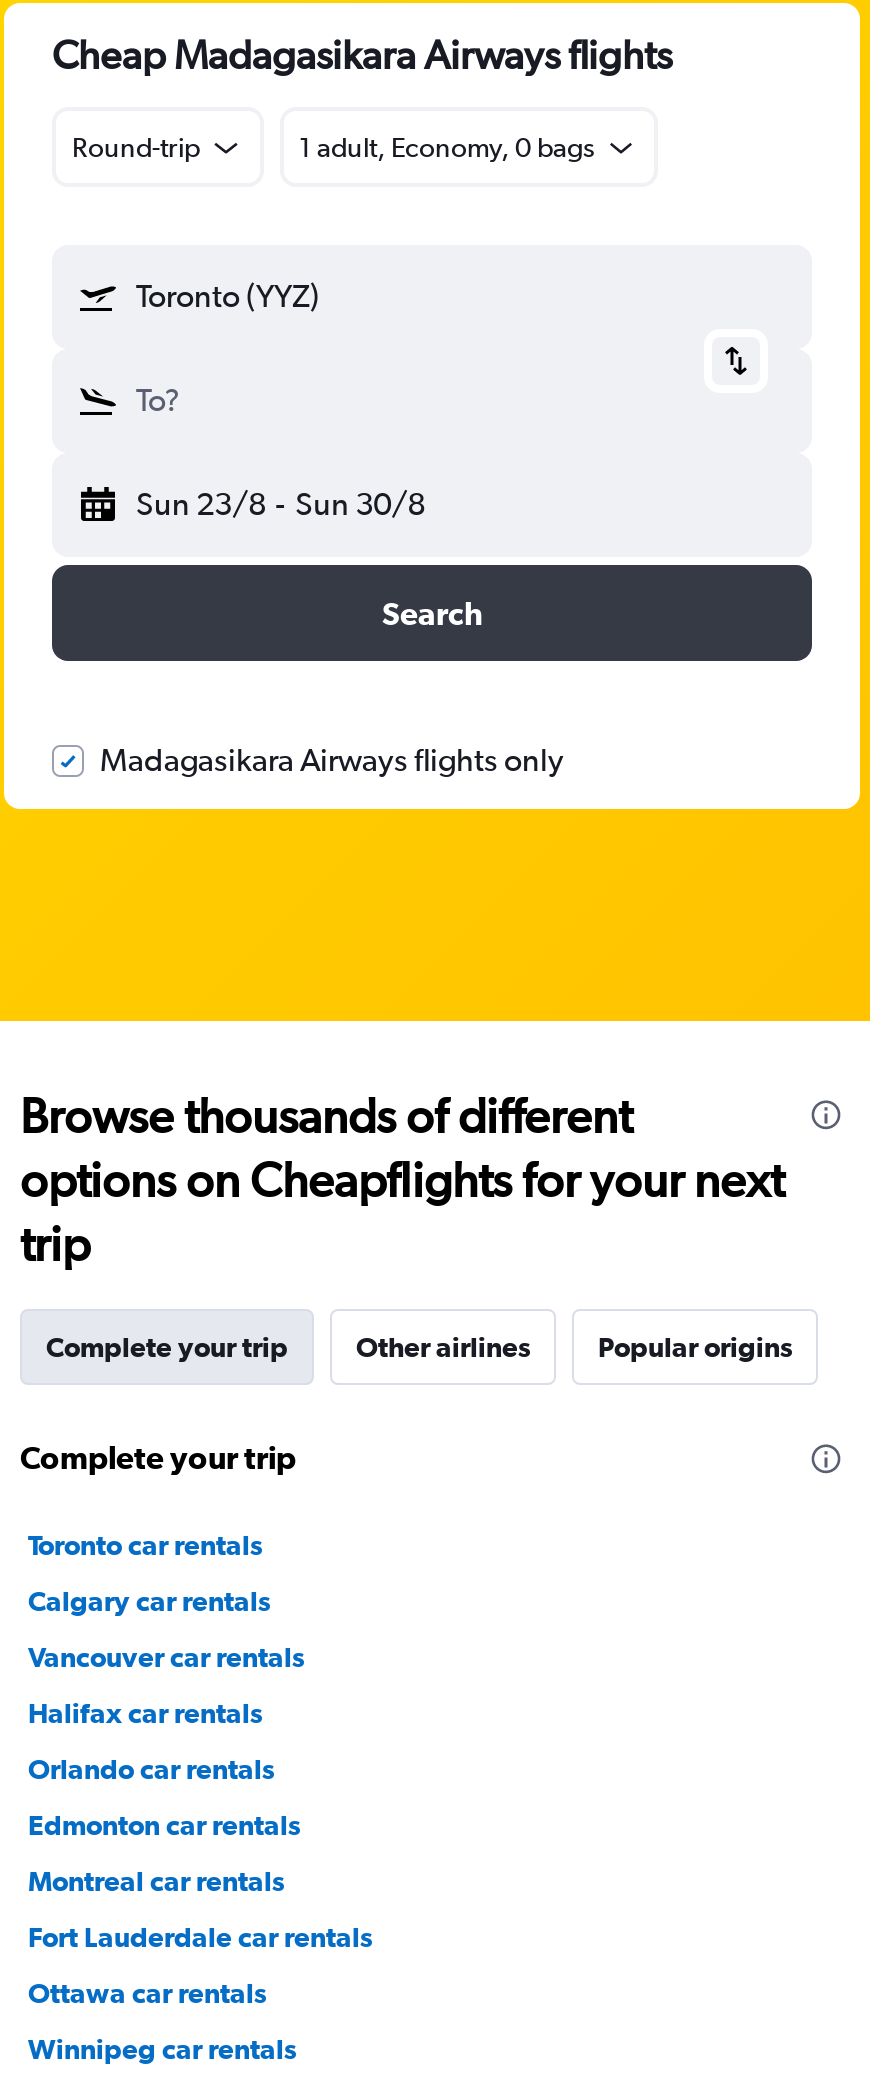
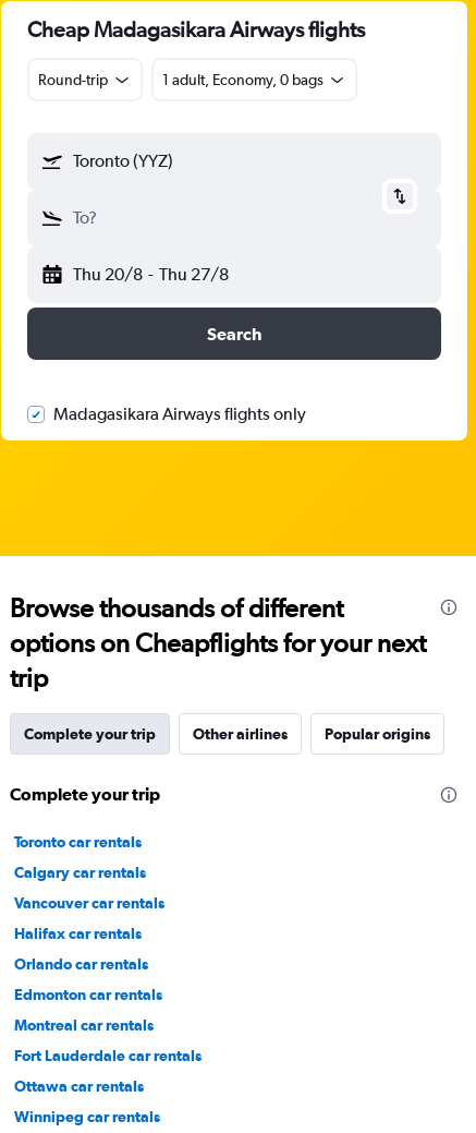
[136,485,425,523] Sun 23/8 - Sun 30/8 -> [73,264,228,285] Thu 20/8 - Thu 27/8

